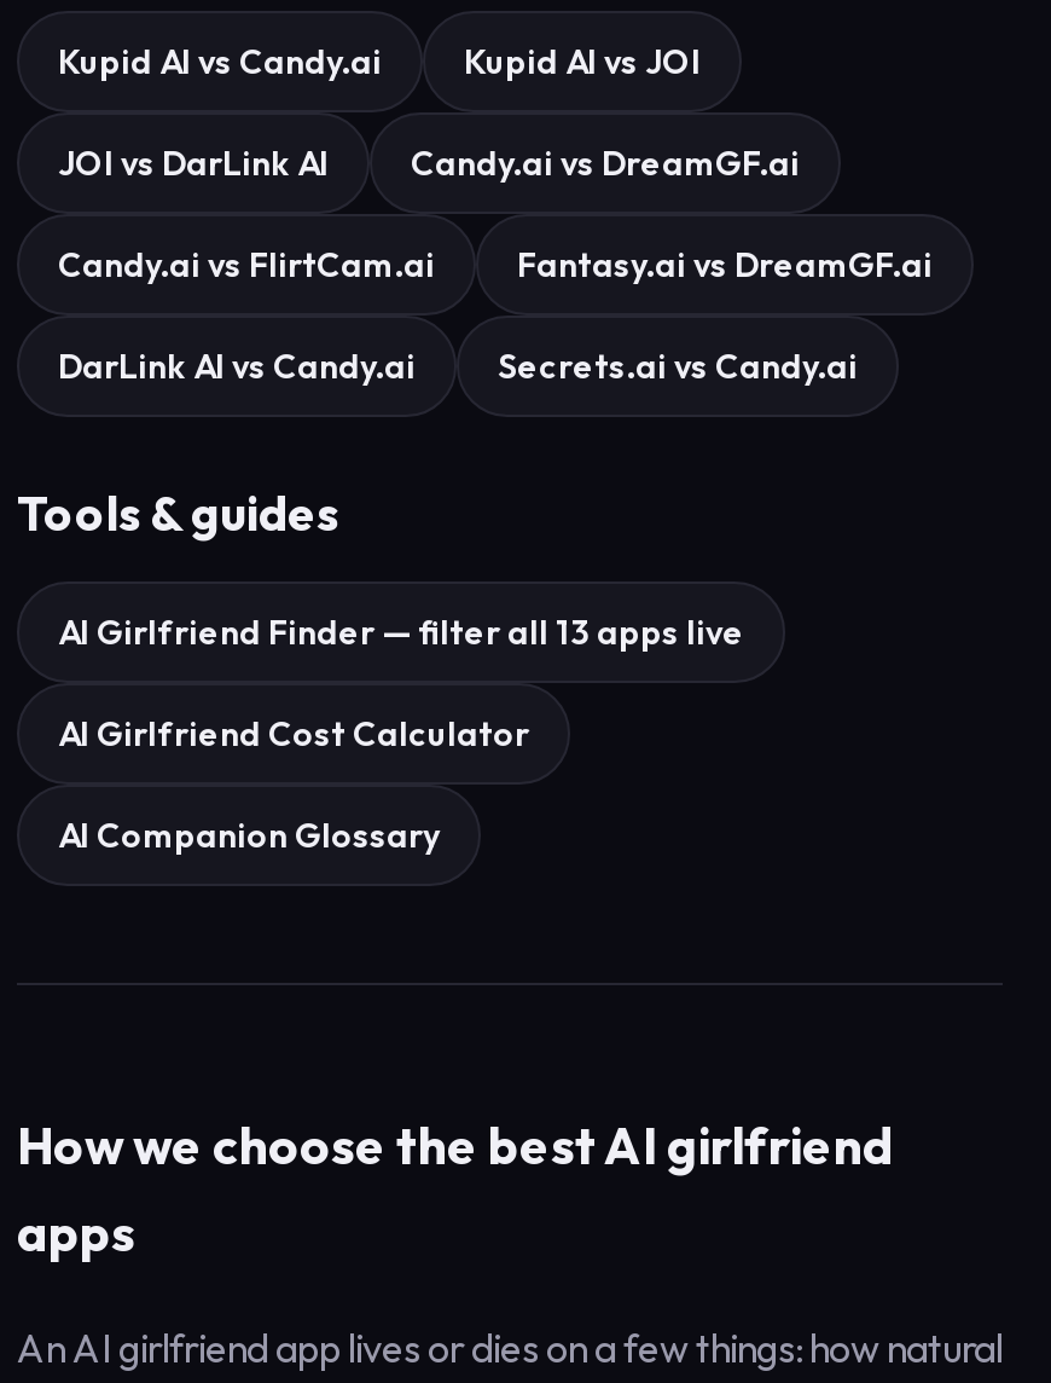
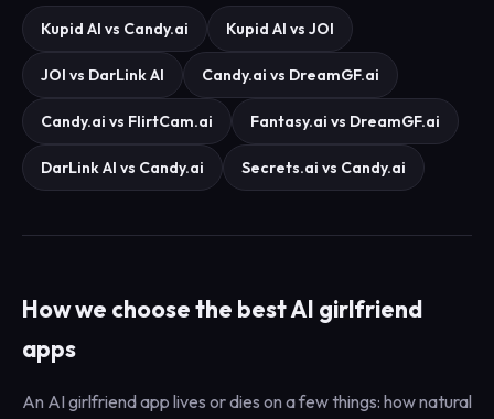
[17,482,744,857] Tools & guides | AI Girlfriend Finder — filter all 13 apps live | AI Girlfriend Cost Calculator | AI Companion Glossary -> none

